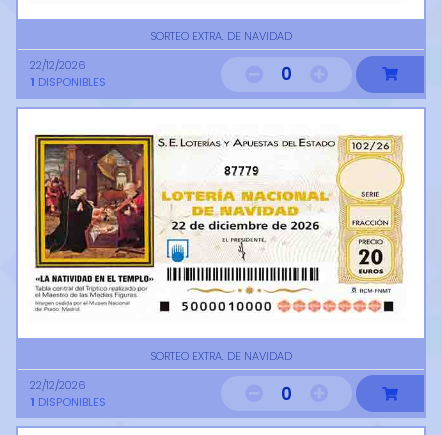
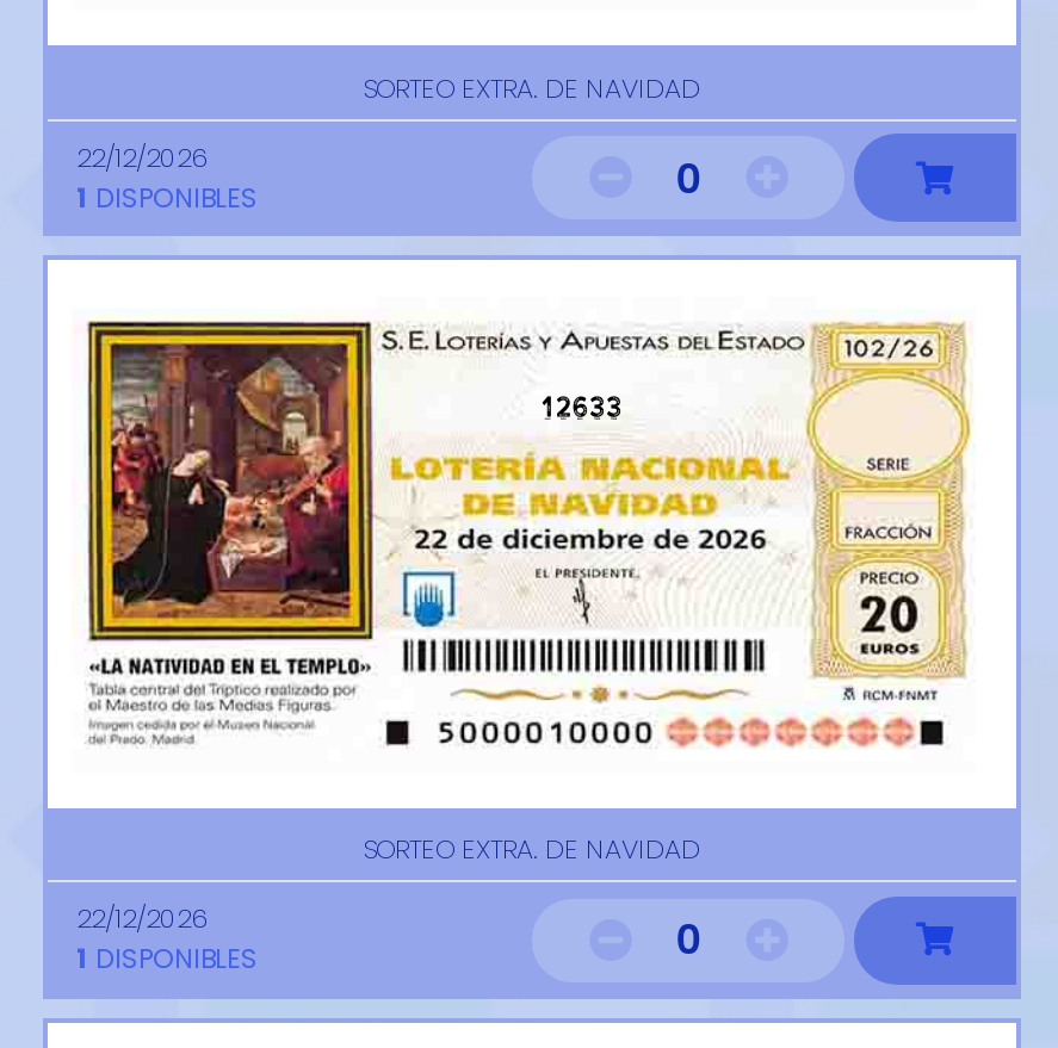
[224,163,259,179] 87779 -> [539,389,622,428] 12633

